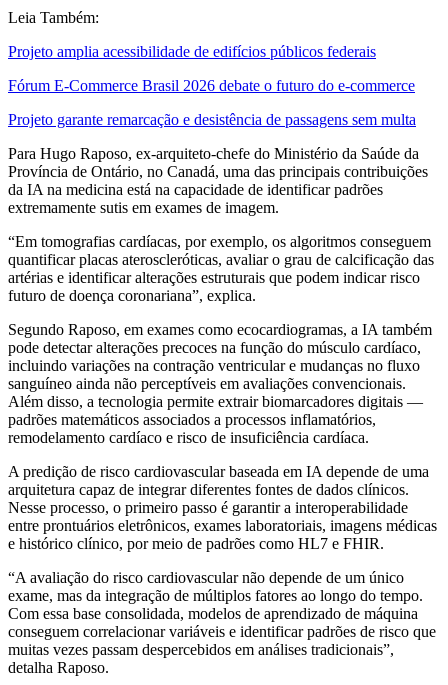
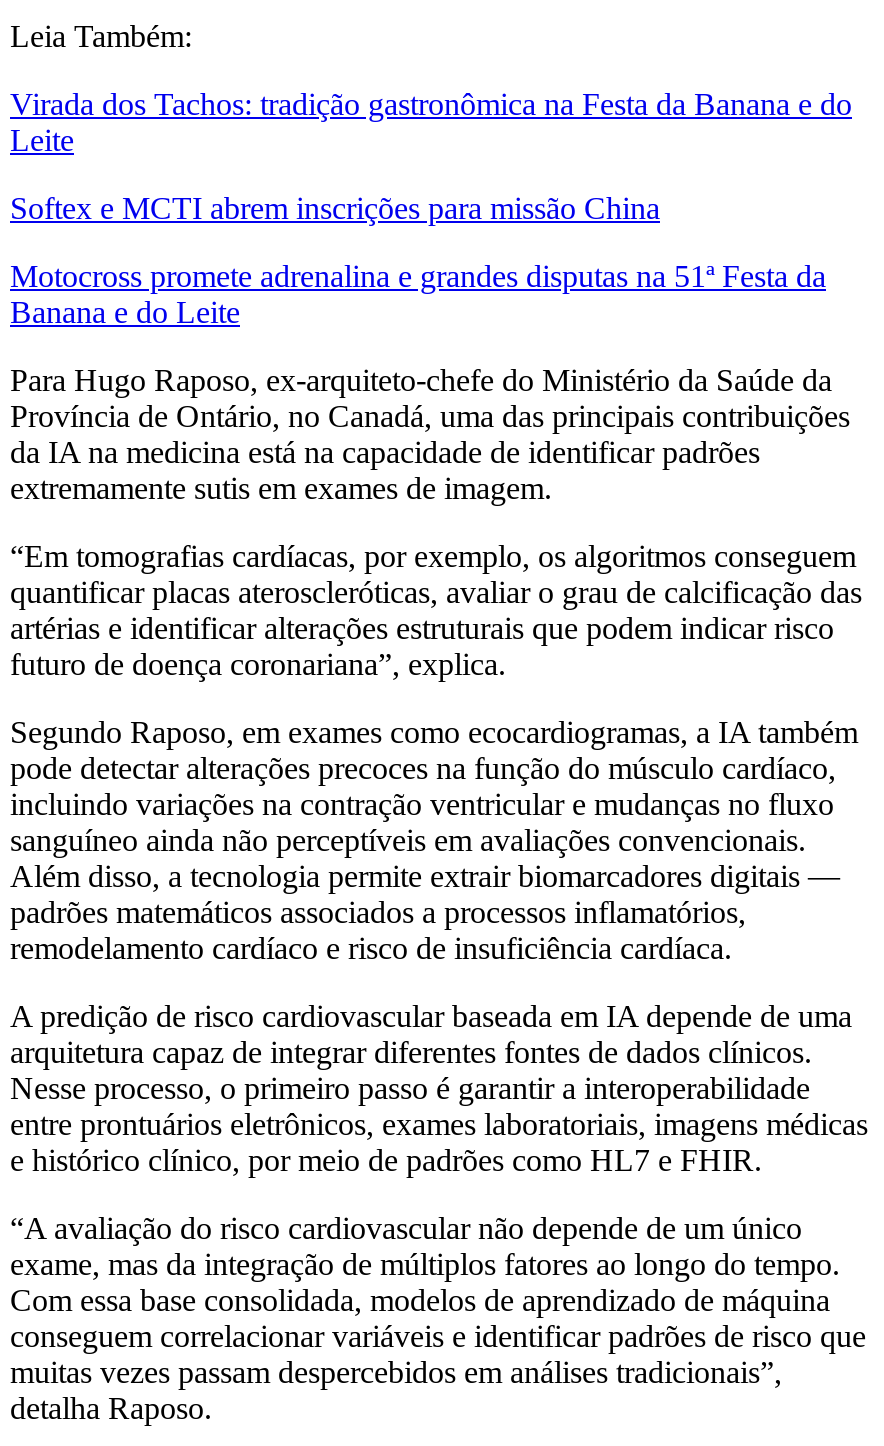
[8,43,376,60] Projeto amplia acessibilidade de edifícios públicos federais -> [10,86,852,156] Virada dos Tachos: tradição gastronômica na Festa da Banana e do | Leite
[8,77,415,94] Fórum E-Commerce Brasil 2026 debate o futuro do e-commerce -> [10,190,660,224] Softex e MCTI abrem inscrições para missão China
[8,111,416,128] Projeto garante remarcação e desistência de passagens sem multa -> [10,258,826,328] Motocross promete adrenalina e grandes disputas na 51ª Festa da | Banana e do Leite

